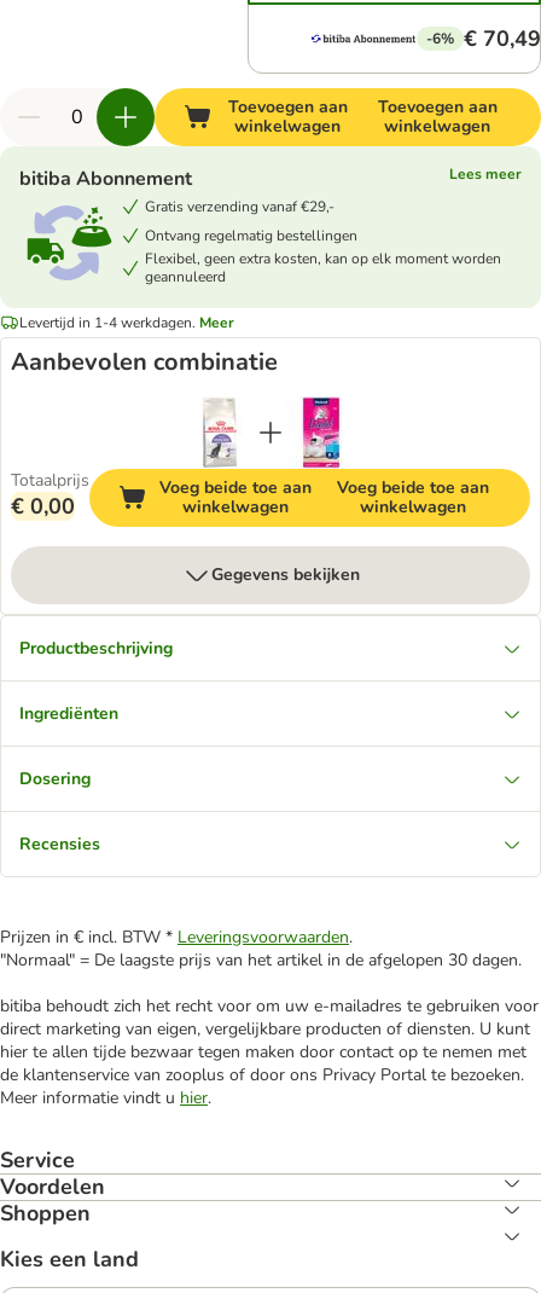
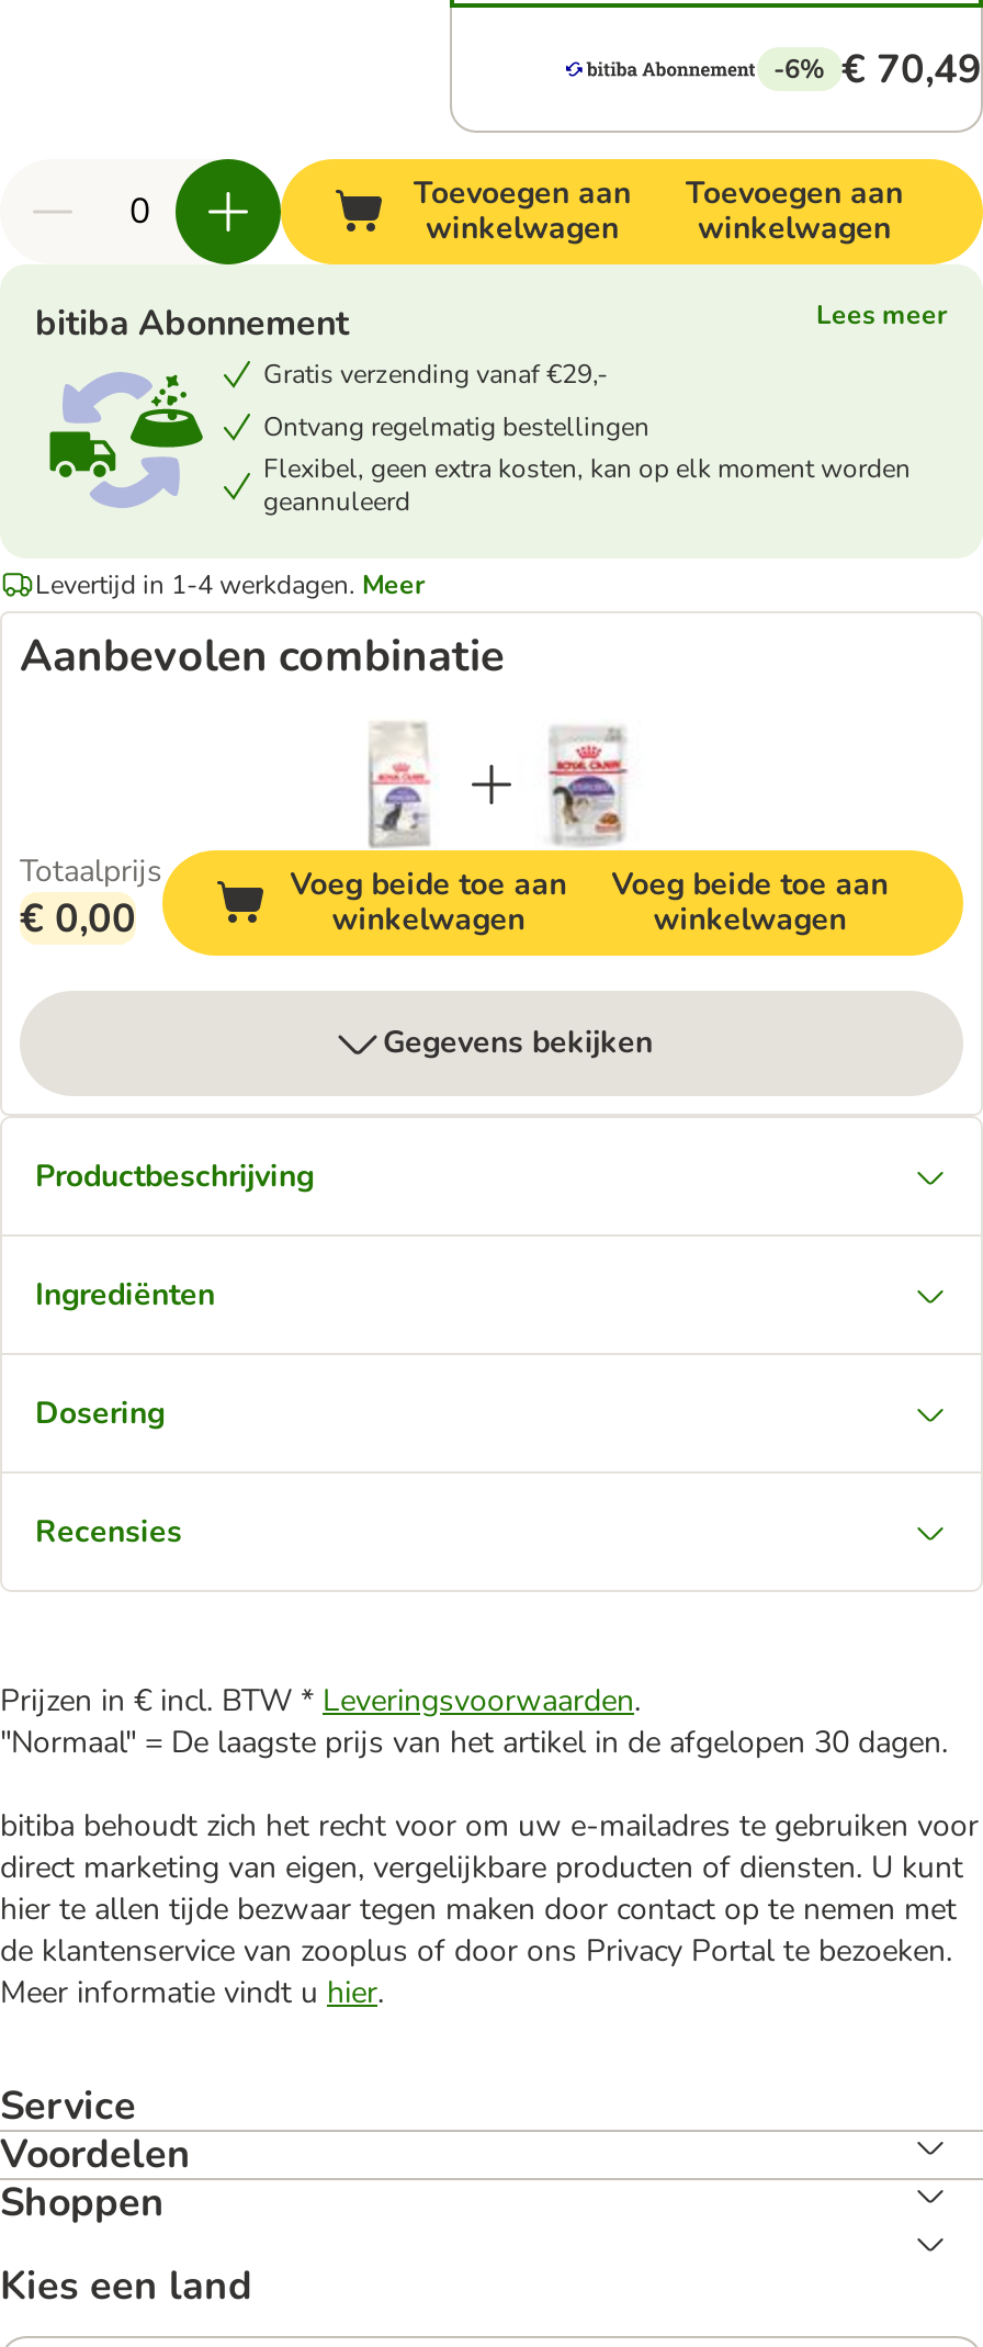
[302,396,344,469] [image] -> [549,721,628,850] [image]

